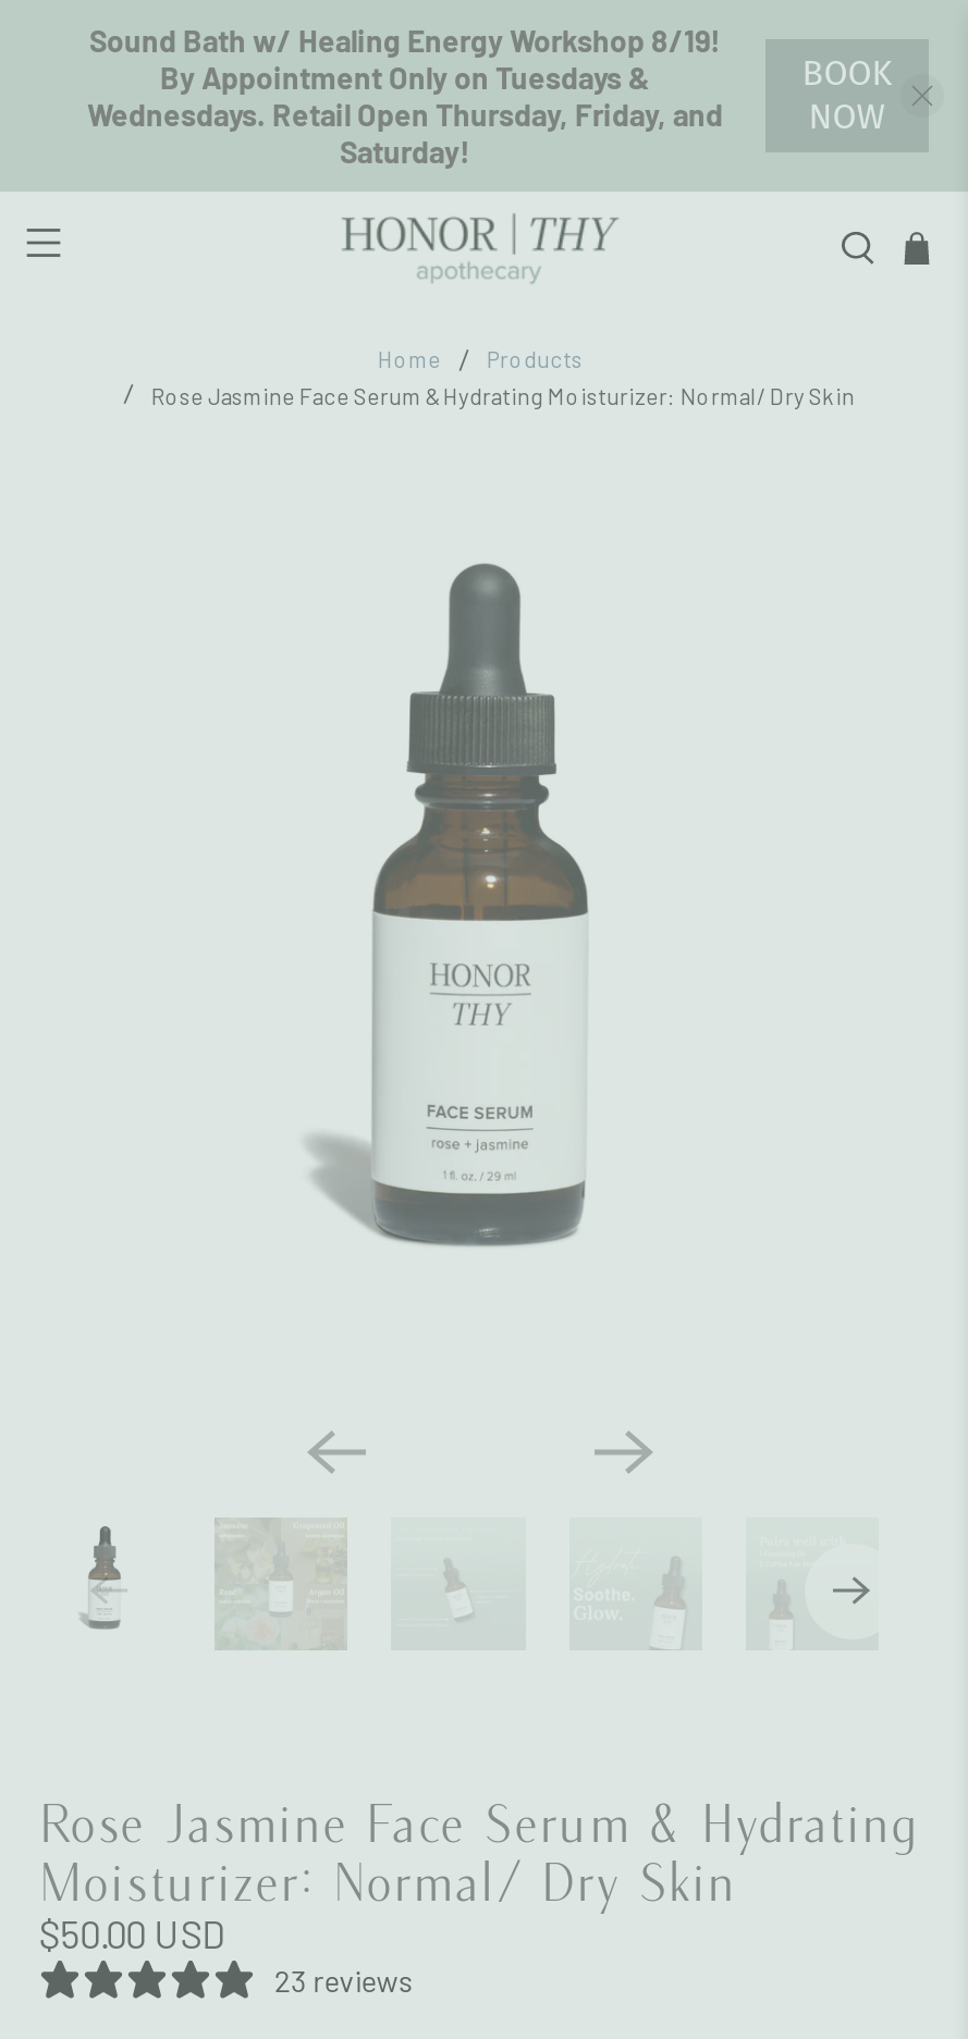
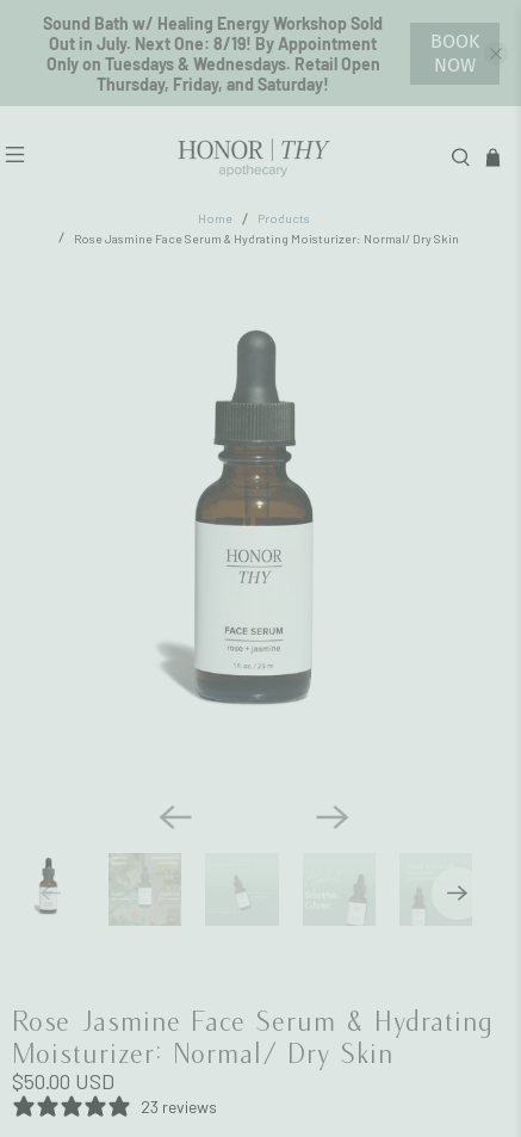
[87,21,723,169] Sound Bath w/ Healing Energy Workshop 8/19! | By Appointment Only on Tuesdays & | Wednesdays. Retail Open Thursday, Friday, and | Saturday! -> [43,13,383,94] Sound Bath w/ Healing Energy Workshop Sold | Out in July. Next One: 8/19! By Appointment | Only on Tuesdays & Wednesdays. Retail Open | Thursday, Friday, and Saturday!

